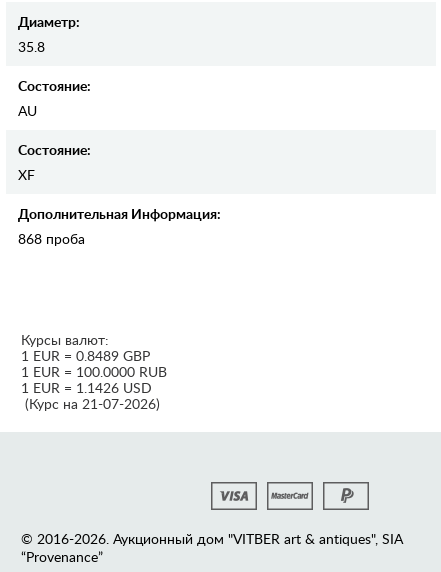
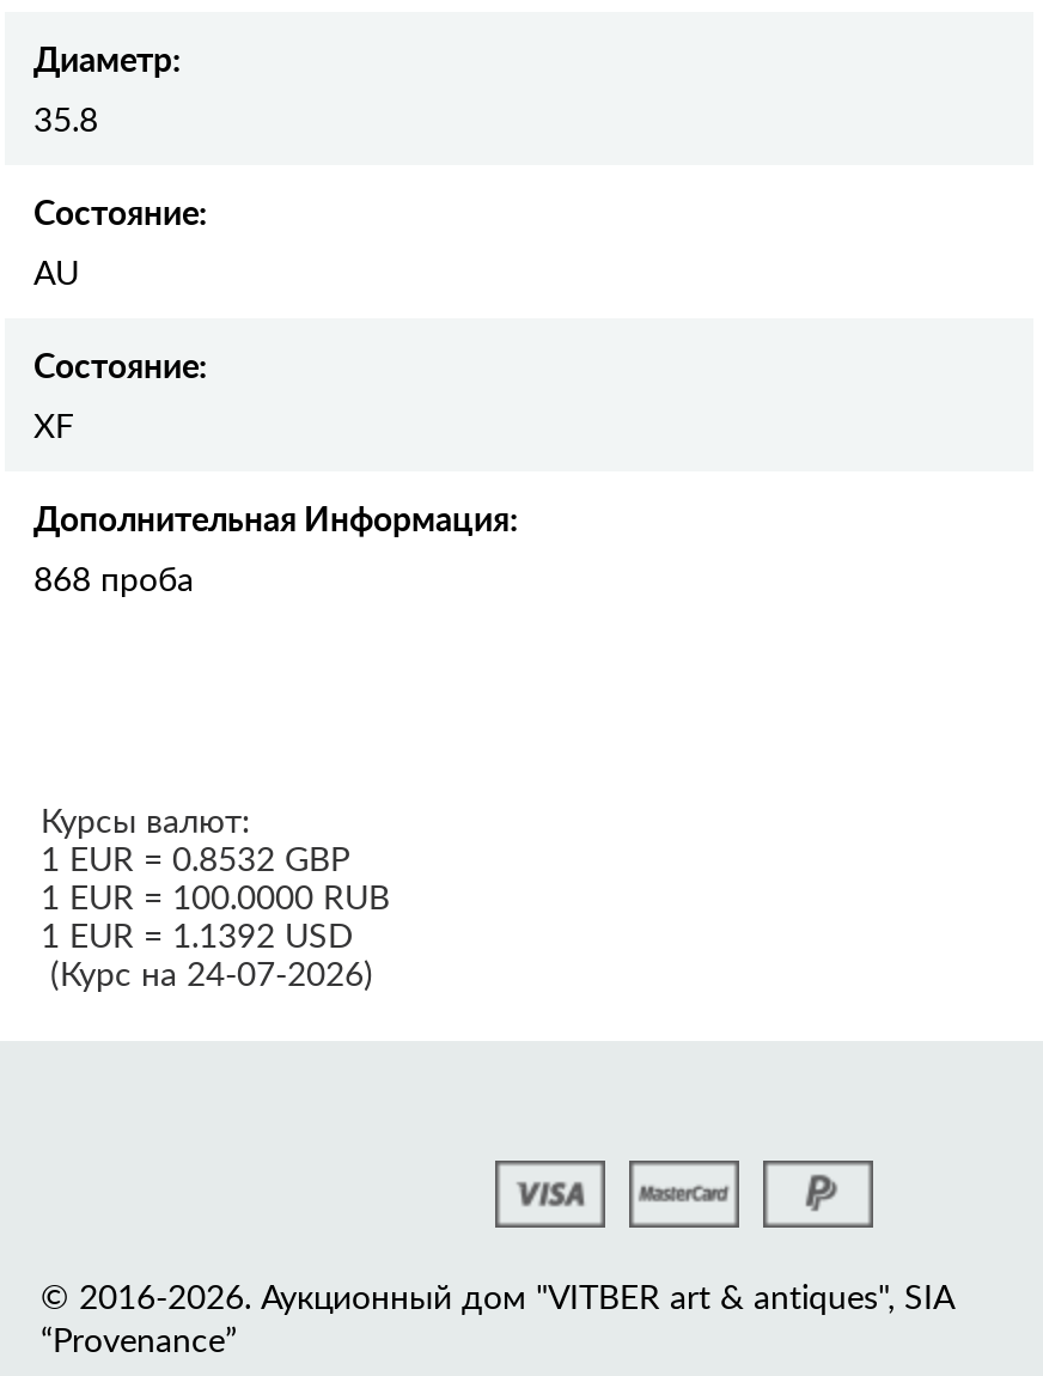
[21,346,150,365] 1 EUR = 0.8489 GBP -> [41,836,349,882] 1 EUR = 0.8532 GBP
[21,378,152,397] 1 EUR = 1.1426 USD -> [41,913,354,958] 1 EUR = 1.1392 USD
[21,394,160,413] (Курс на 21-07-2026) -> [41,951,373,997] (Курс на 24-07-2026)

